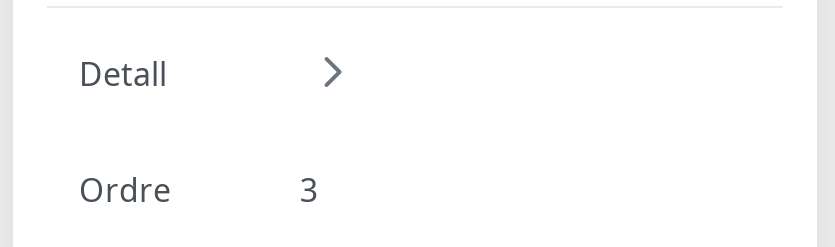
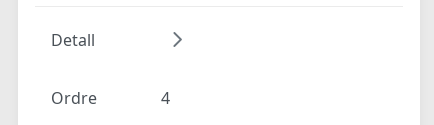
[300,168,318,212] 3 -> [161,87,170,109] 4

